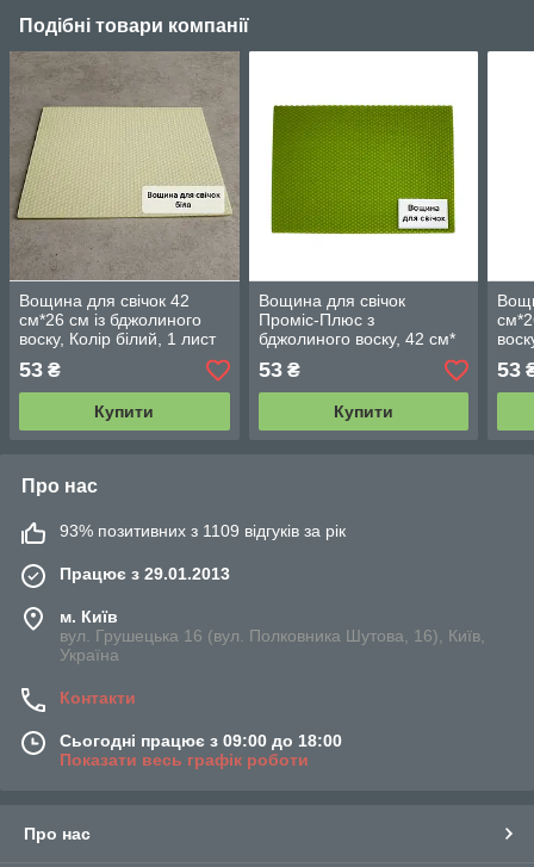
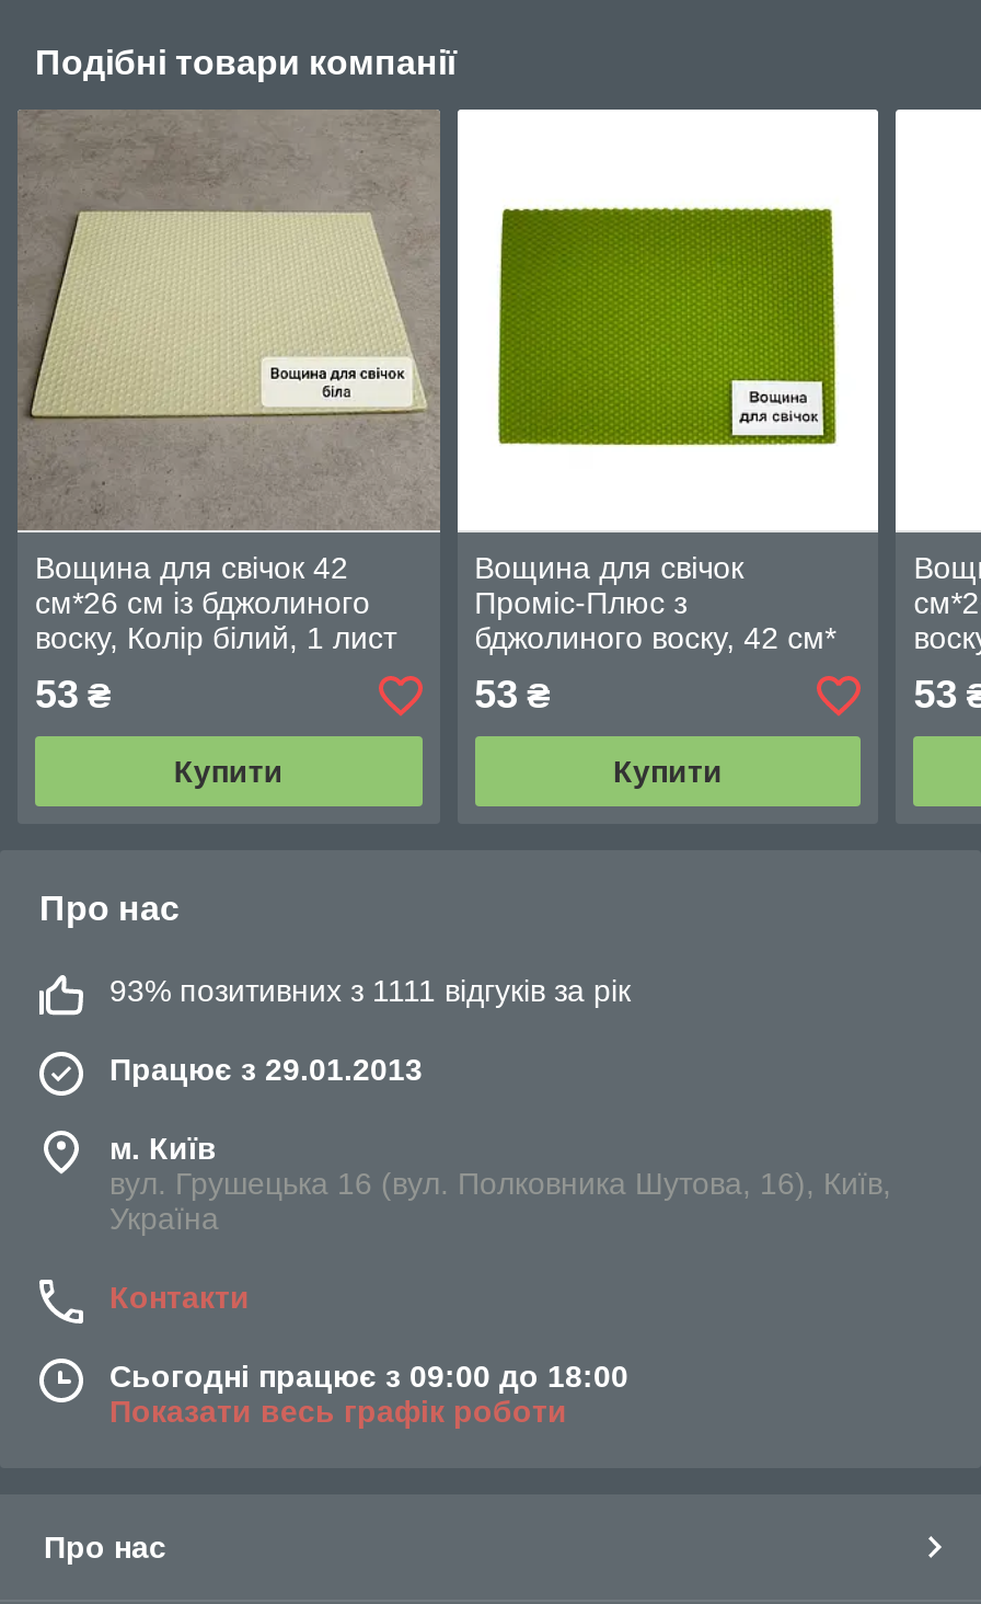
[60,522,346,541] 93% позитивних з 1109 відгуків за рік -> [109,974,631,1009] 93% позитивних з 1111 відгуків за рік

